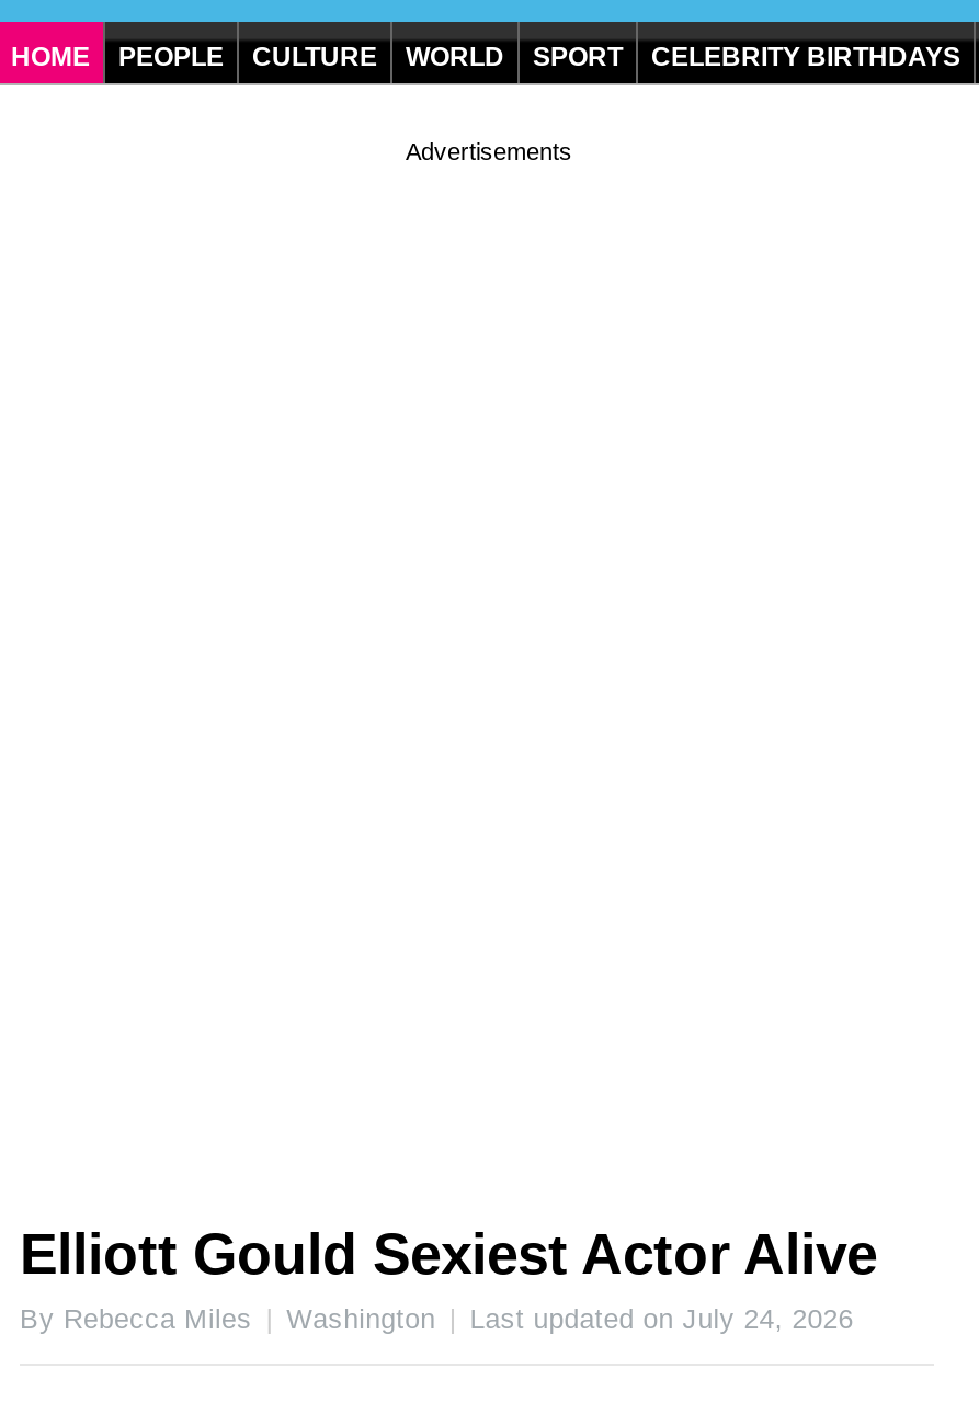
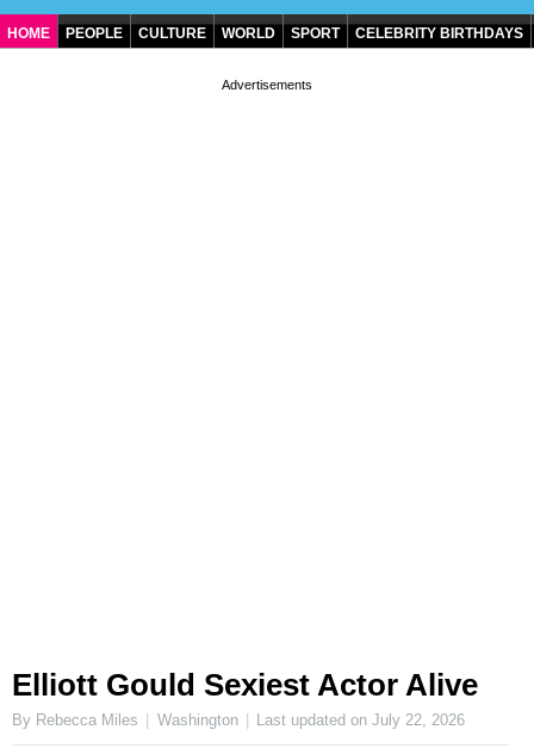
[470,1304,853,1335] Last updated on July 24, 2026 -> [257,712,465,729] Last updated on July 22, 2026

